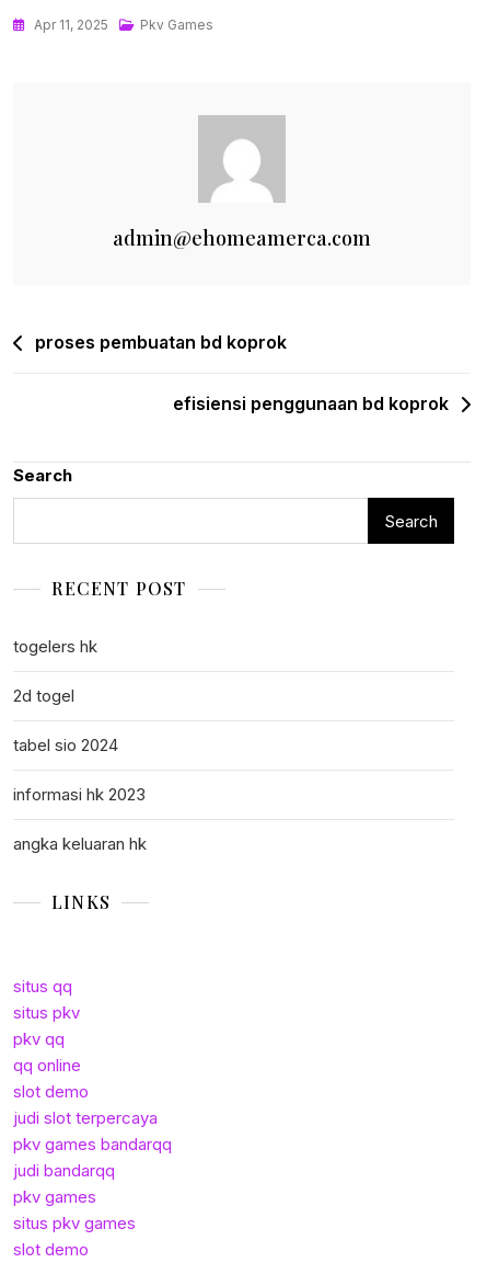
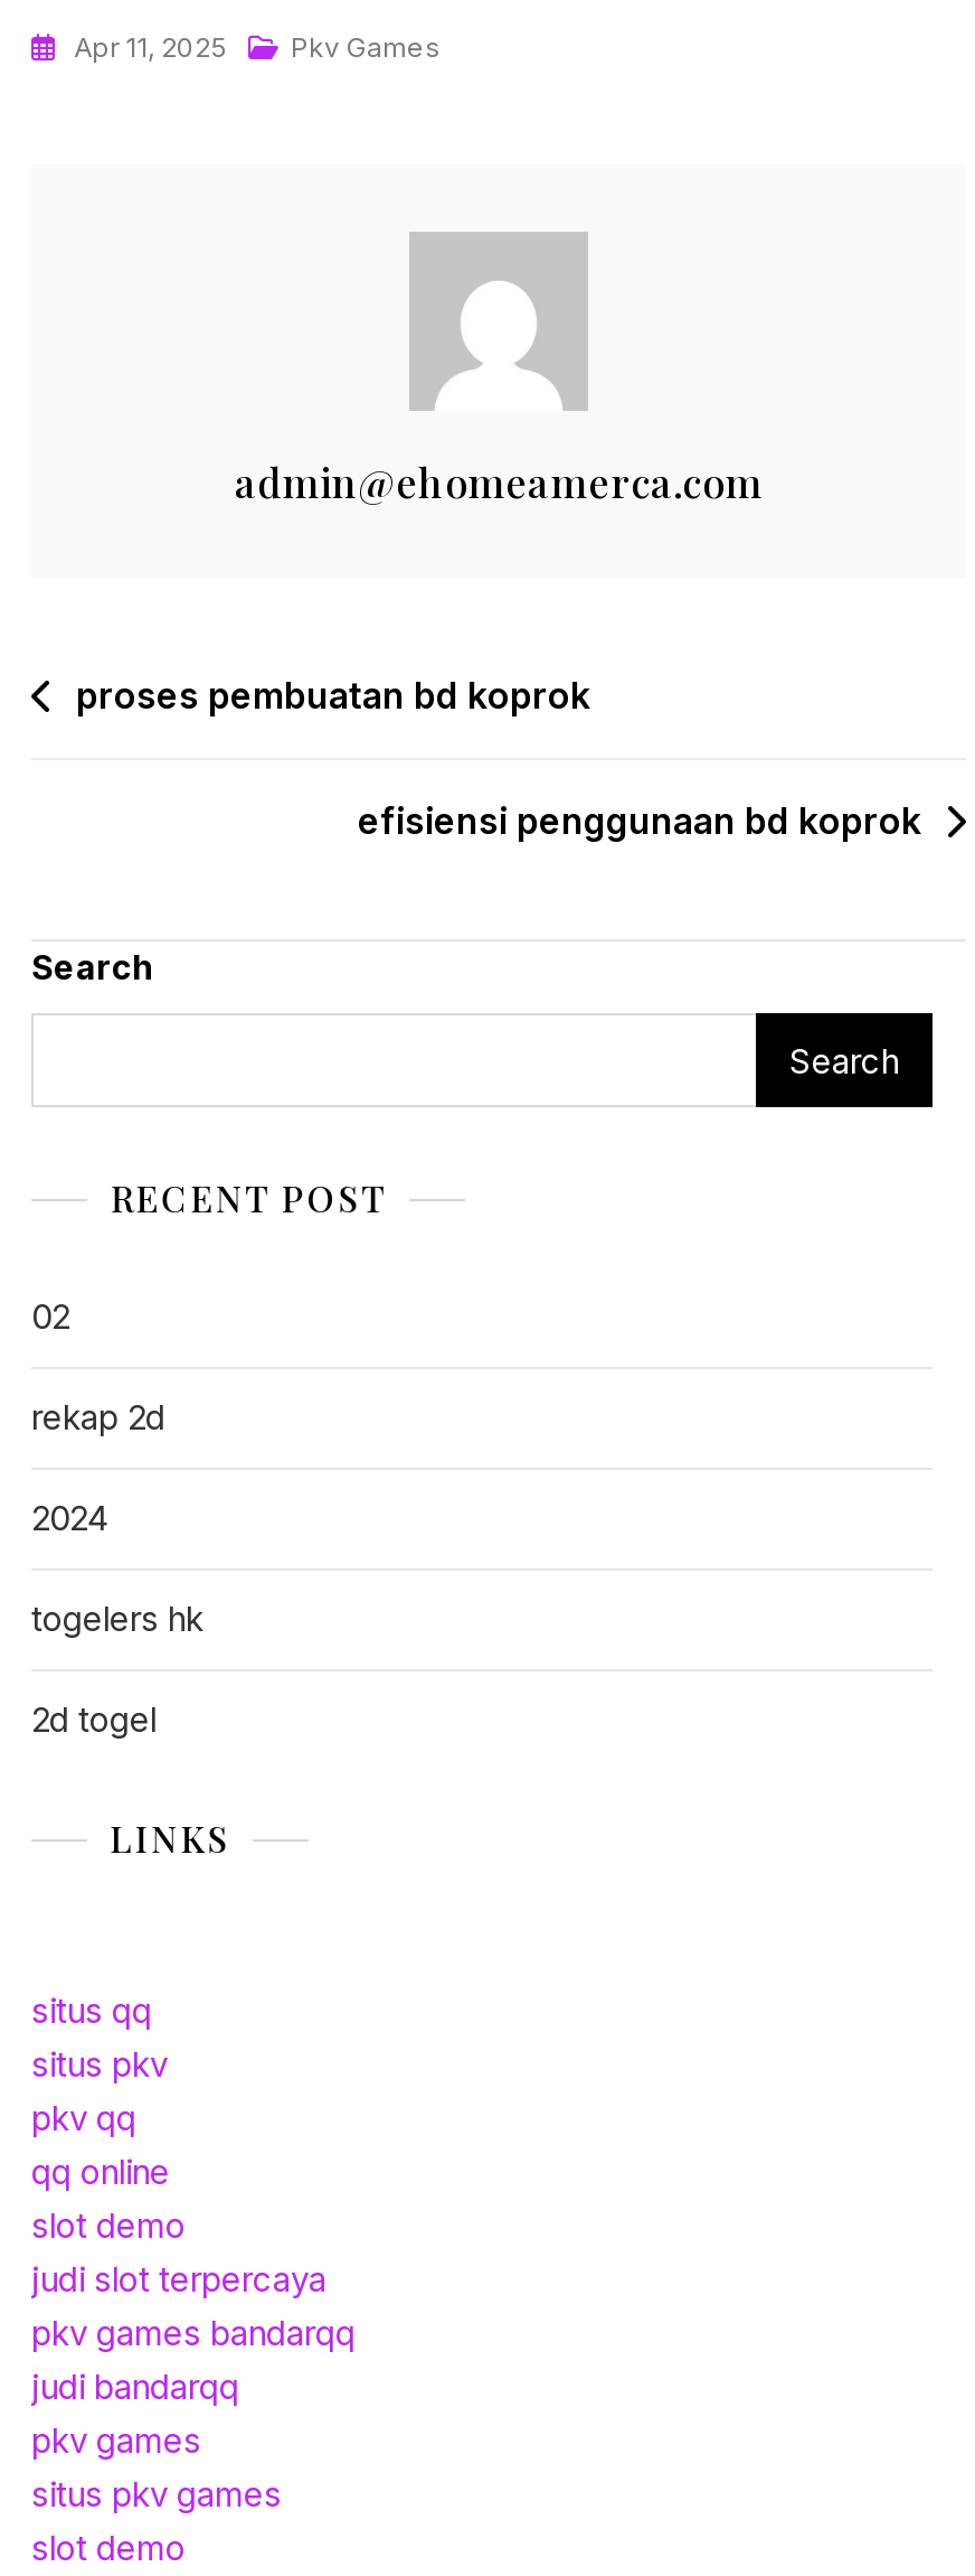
none -> [31,1296,165,1540] 02 | rekap 2d | 2024
moved [13,636,97,707] -> [31,1599,203,1742]: togelers hk | 2d togel
[13,735,147,855] tabel sio 2024 | informasi hk 2023 | angka keluaran hk -> none

